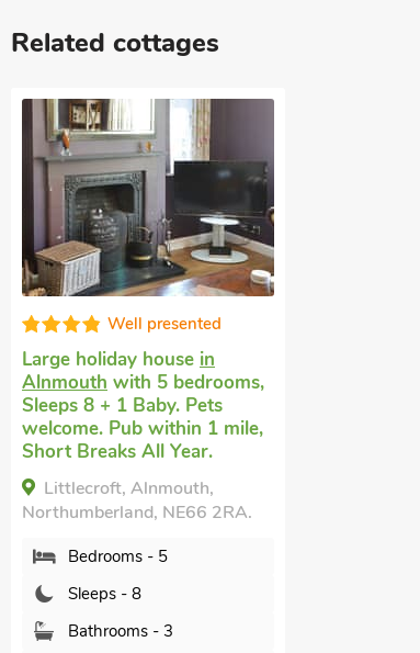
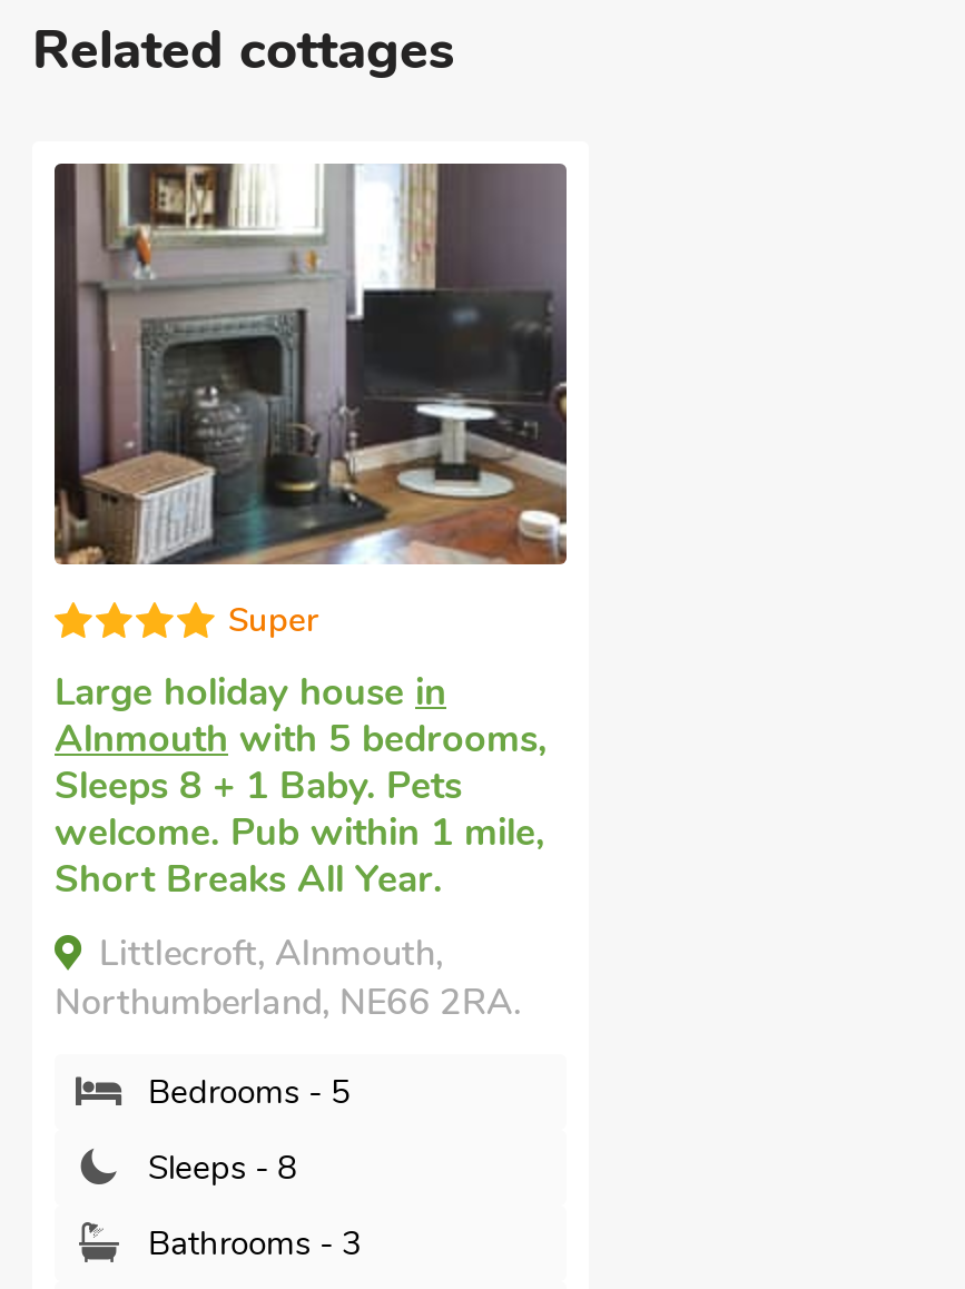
[107,313,222,335] Well presented -> [228,598,317,642] Super

